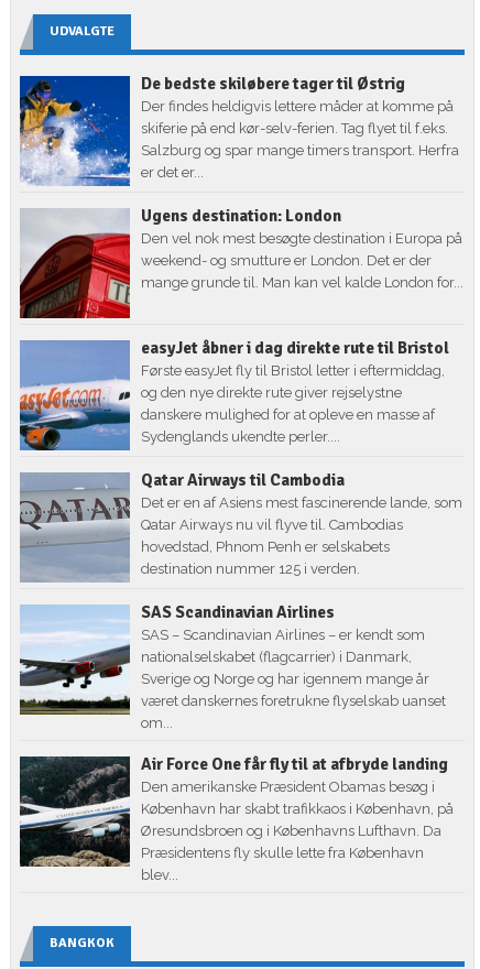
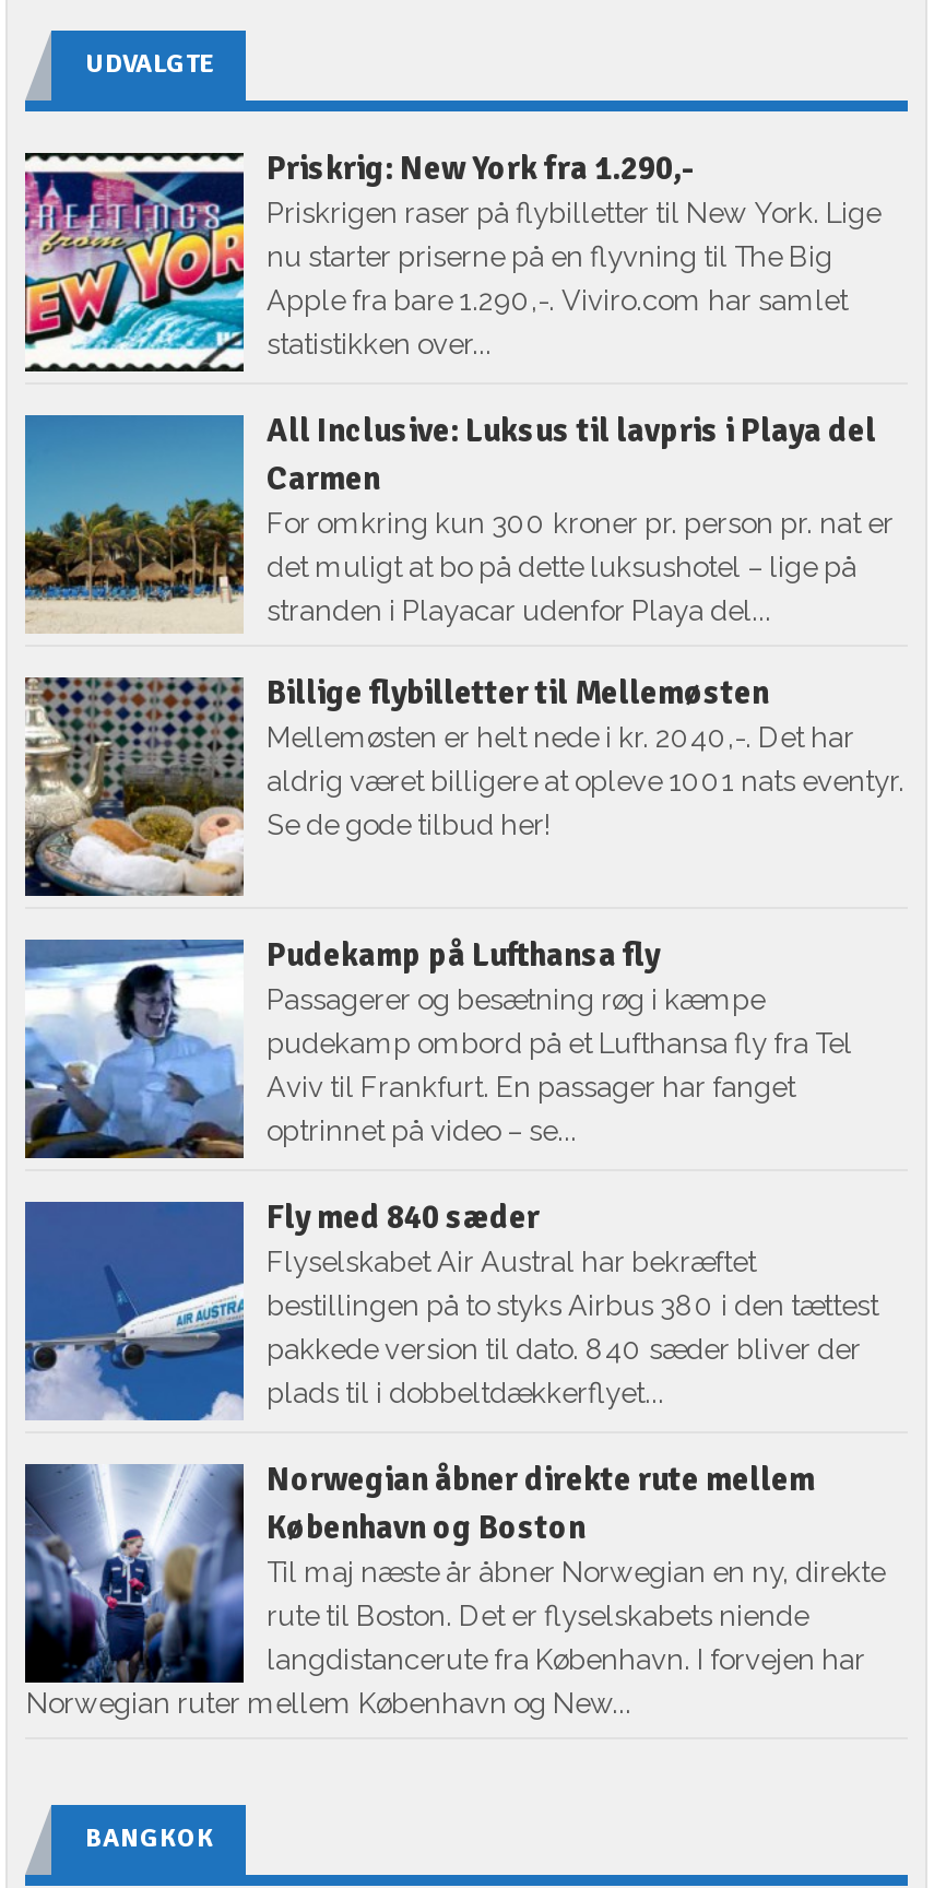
[19,73,460,187] [image] | De bedste skiløbere tager til Østrig | Der findes heldigvis lettere måder at komme på | skiferie på end kør-selv-ferien. Tag flyet til f.eks. | Salzburg og spar mange timers transport. Herfra | er det er... -> [23,148,880,374] [image] | Priskrig: New York fra 1.290,- | Priskrigen raser på flybilletter til New York. Lige | nu starter priserne på en flyvning til The Big | Apple fra bare 1.290,-. Viviro.com har samlet | statistikken over...
[19,206,464,319] [image] | Ugens destination: London | Den vel nok mest besøgte destination i Europa på | weekend- og smutture er London. Det er der | mange grunde til. Man kan vel kalde London for... -> [23,410,893,634] [image] | All Inclusive: Luksus til lavpris i Playa del | Carmen | For omkring kun 300 kroner pr. person pr. nat er | det muligt at bo på dette luksushotel – lige på | stranden i Playacar udenfor Playa del...
[19,338,450,451] [image] | easyJet åbner i dag direkte rute til Bristol | Første easyJet fly til Bristol letter i eftermiddag, | og den nye direkte rute giver rejselystne | danskere mulighed for at opleve en masse af | Sydenglands ukendte perler.... -> [23,672,904,898] [image] | Billige flybilletter til Mellemøsten | Mellemøsten er helt nede i kr. 2040,-. Det har | aldrig været billigere at opleve 1001 nats eventyr. | Se de gode tilbud her!
[19,470,463,583] [image] | Qatar Airways til Cambodia | Det er en af Asiens mest fascinerende lande, som | Qatar Airways nu vil flyve til. Cambodias | hovedstad, Phnom Penh er selskabets | destination nummer 125 i verden. -> [23,935,852,1160] [image] | Pudekamp på Lufthansa fly | Passagerer og besætning røg i kæmpe | pudekamp ombord på et Lufthansa fly fra Tel | Aviv til Frankfurt. En passager har fanget | optrinnet på video – se...
[19,602,446,731] [image] | SAS Scandinavian Airlines | SAS – Scandinavian Airlines – er kendt som | nationalselskabet (flagcarrier) i Danmark, | Sverige og Norge og har igennem mange år | været danskernes foretrukne flyselskab uanset | om... -> [23,1197,878,1423] [image] | Fly med 840 sæder | Flyselskabet Air Austral har bekræftet | bestillingen på to styks Airbus 380 i den tættest | pakkede version til dato. 840 sæder bliver der | plads til i dobbeltdækkerflyet...
[20,754,454,883] [image] | Air Force One får fly til at afbryde landing | Den amerikanske Præsident Obamas besøg i | København har skabt trafikkaos i København, på | Øresundsbroen og i Københavns Lufthavn. Da | Præsidentens fly skulle lette fra København | blev... -> [23,1459,885,1719] [image] | Norwegian åbner direkte rute mellem | København og Boston | Til maj næste år åbner Norwegian en ny, direkte | rute til Boston. Det er flyselskabets niende | langdistancerute fra København. I forvejen har | Norwegian ruter mellem København og New...

